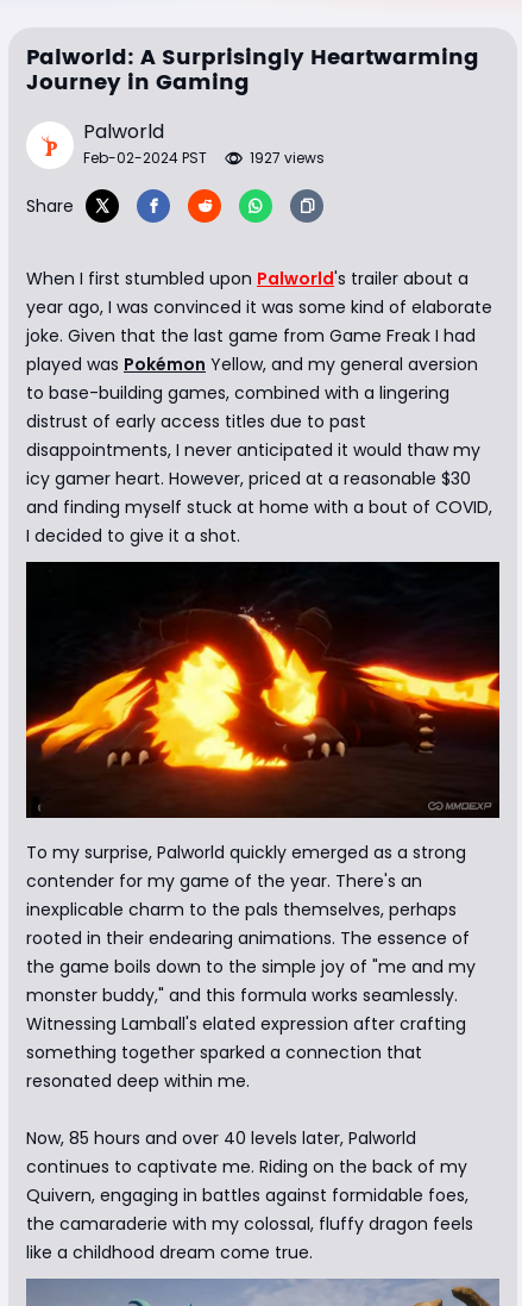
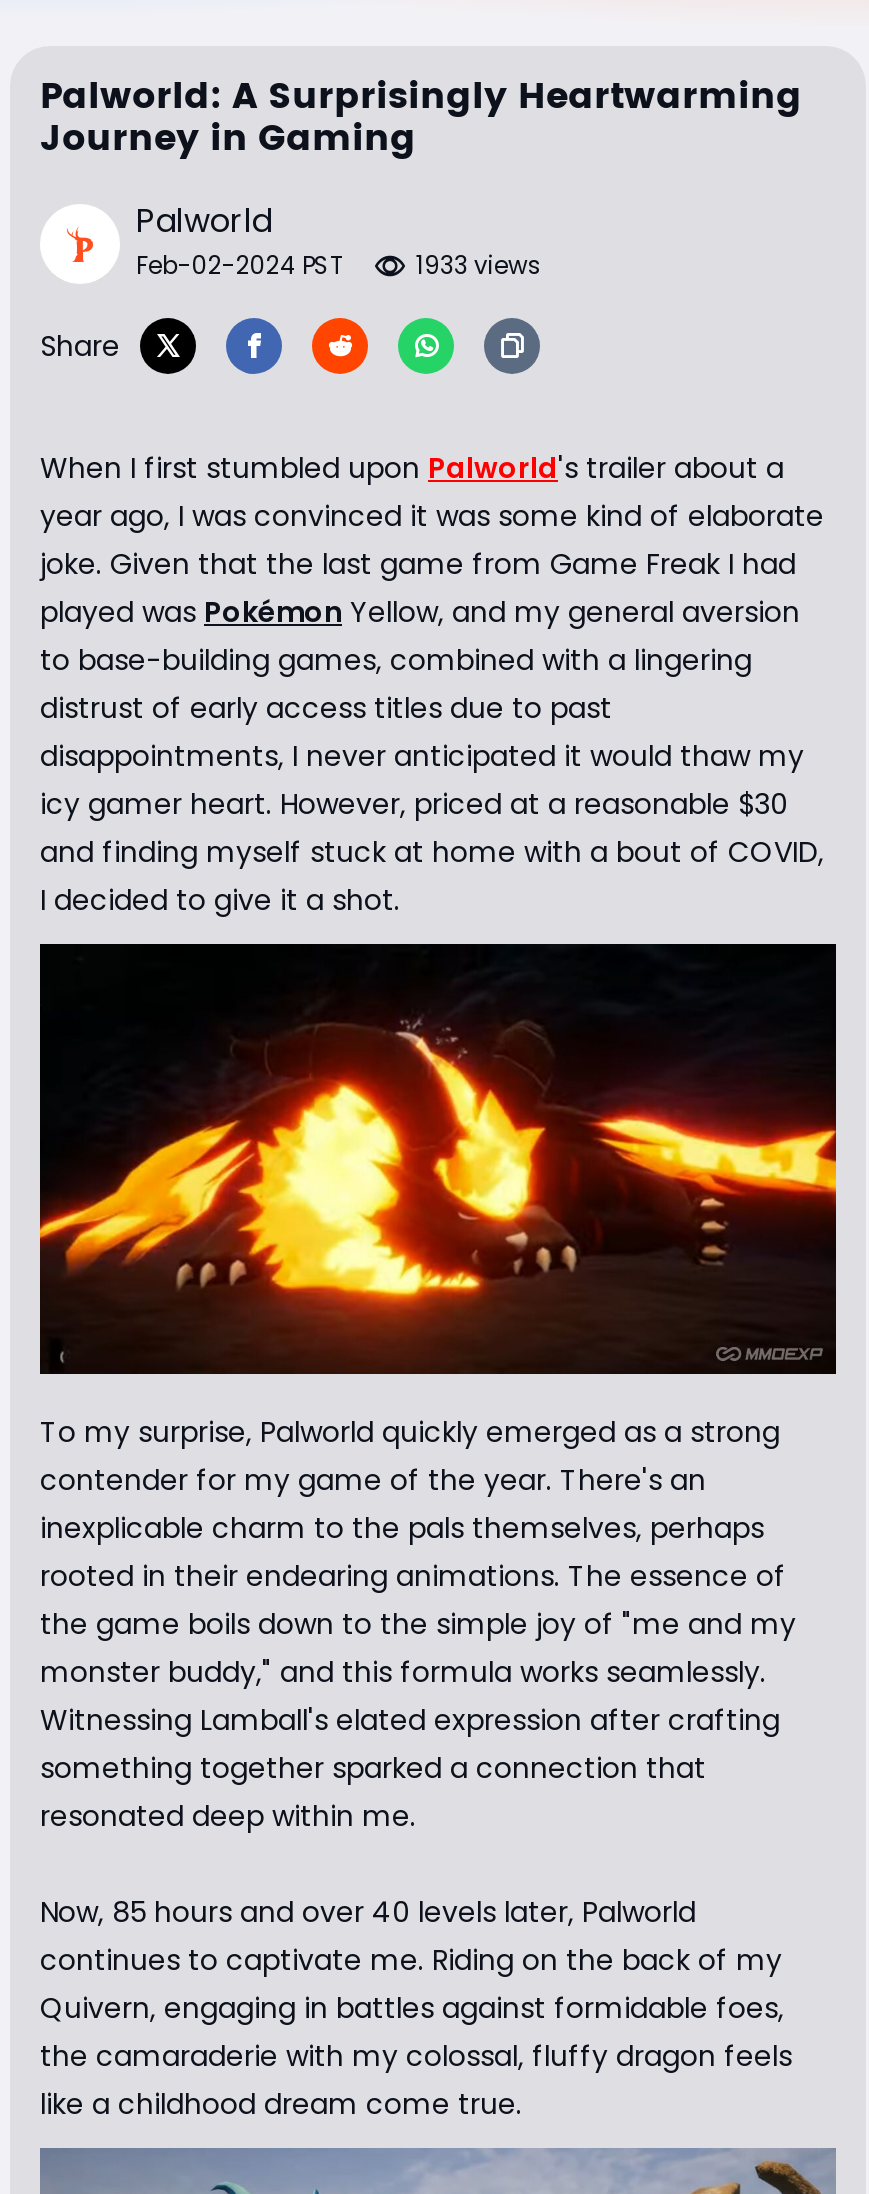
[250,148,325,168] 1927 views -> [416,248,542,282] 1933 views

